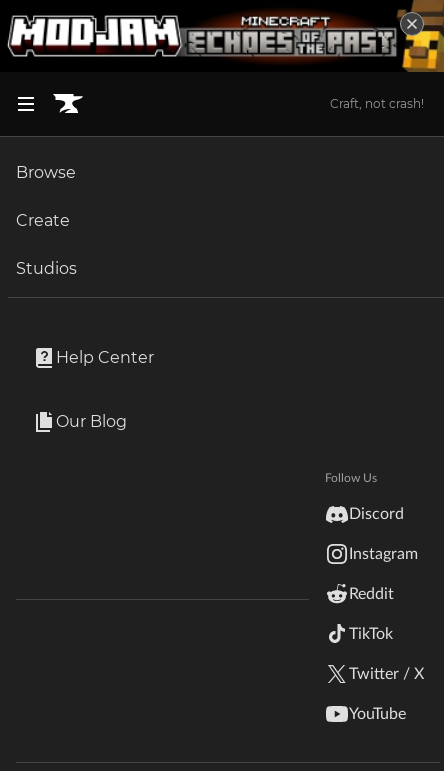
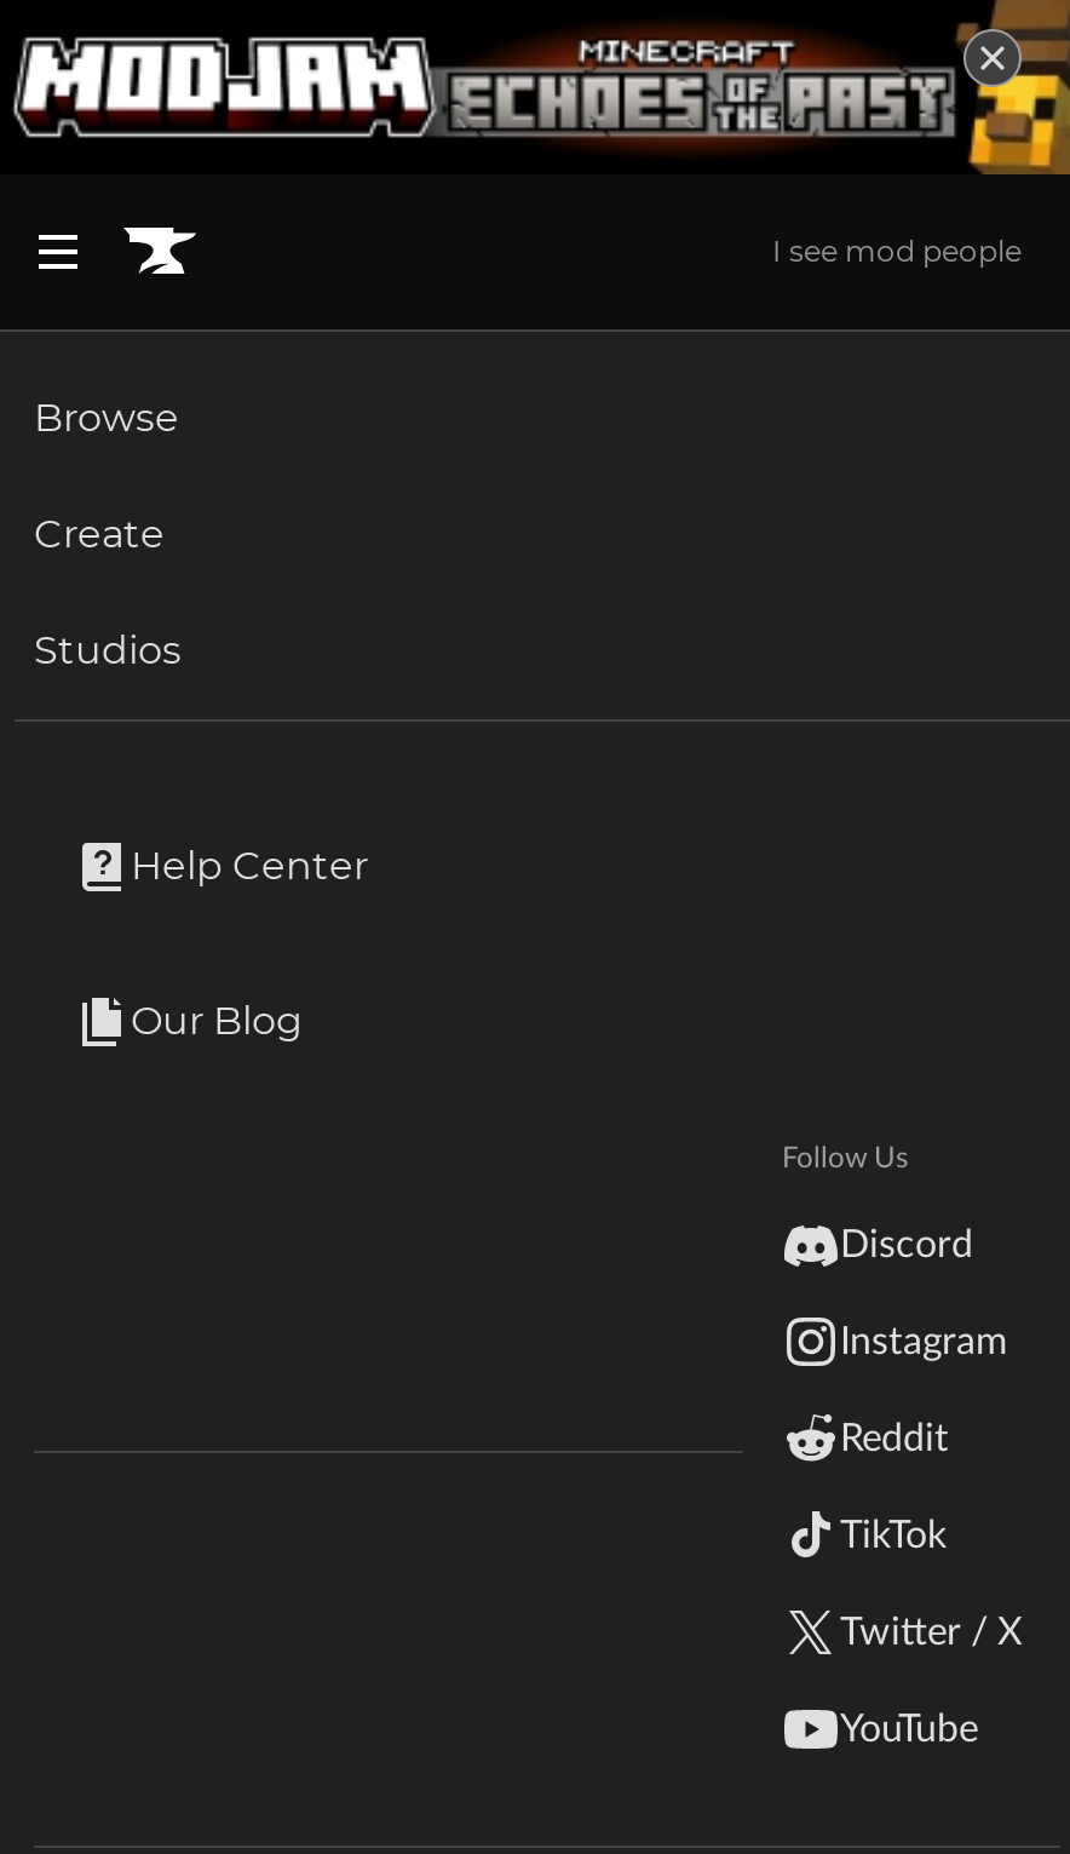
[330,96,424,111] Craft, not crash! -> [772,232,1022,268] I see mod people

